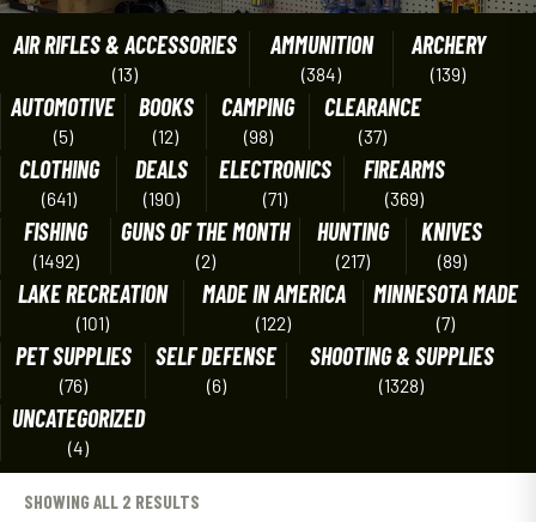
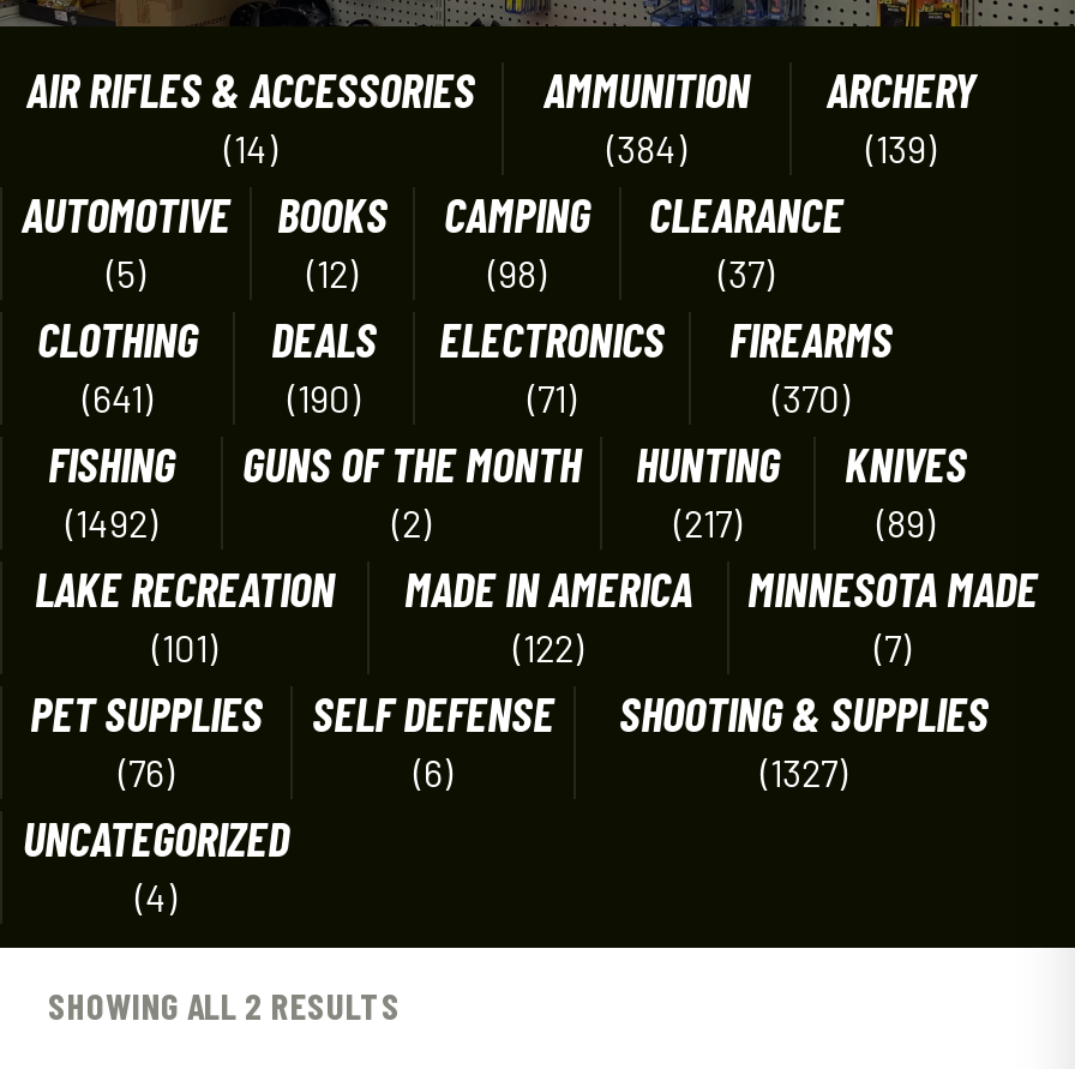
[112,62,137,85] (13) -> [224,125,277,170] (14)
[385,187,424,210] (369) -> [773,374,849,420] (370)
[379,374,424,396] (1328) -> [761,749,847,794] (1327)

